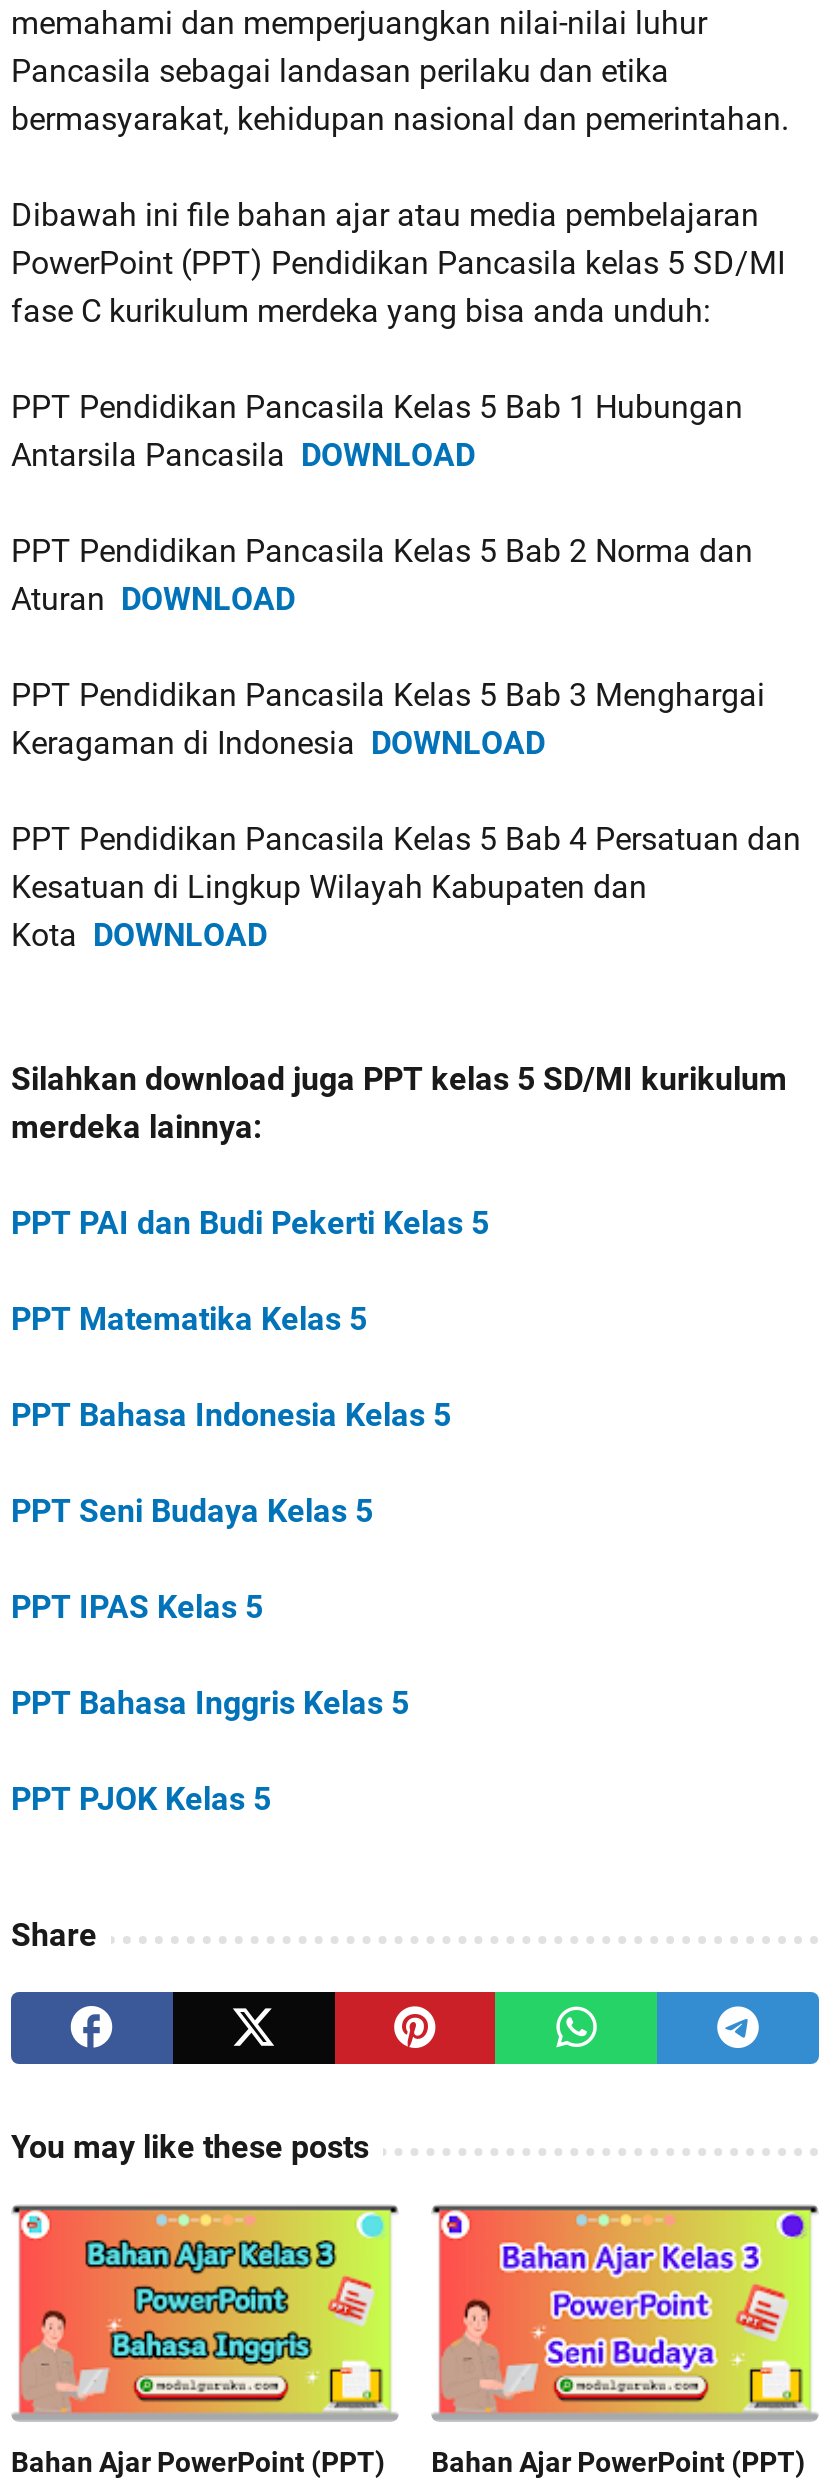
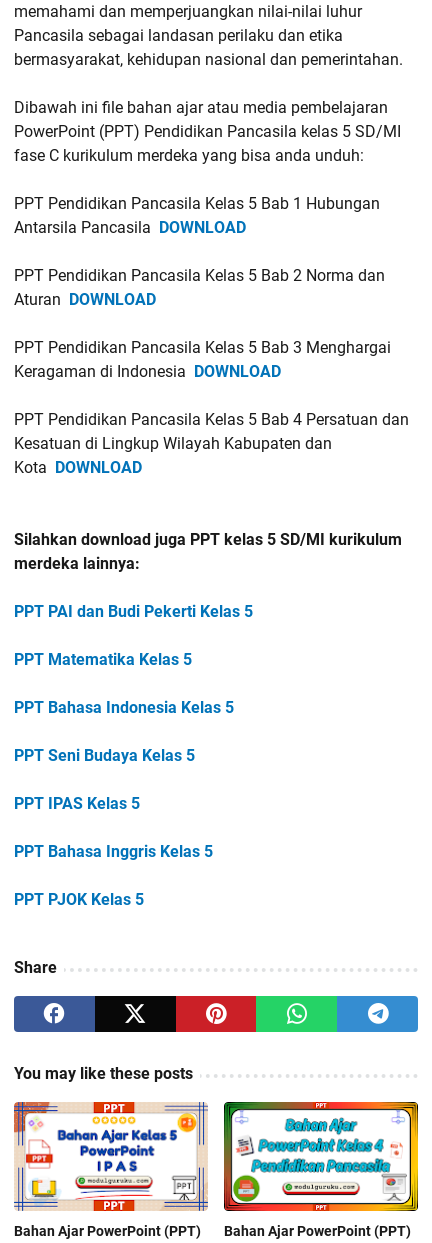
[11,2204,397,2422] [image] -> [13,1101,209,1212] [image]
[431,2204,819,2422] [image] -> [223,1101,419,1212] [image]

